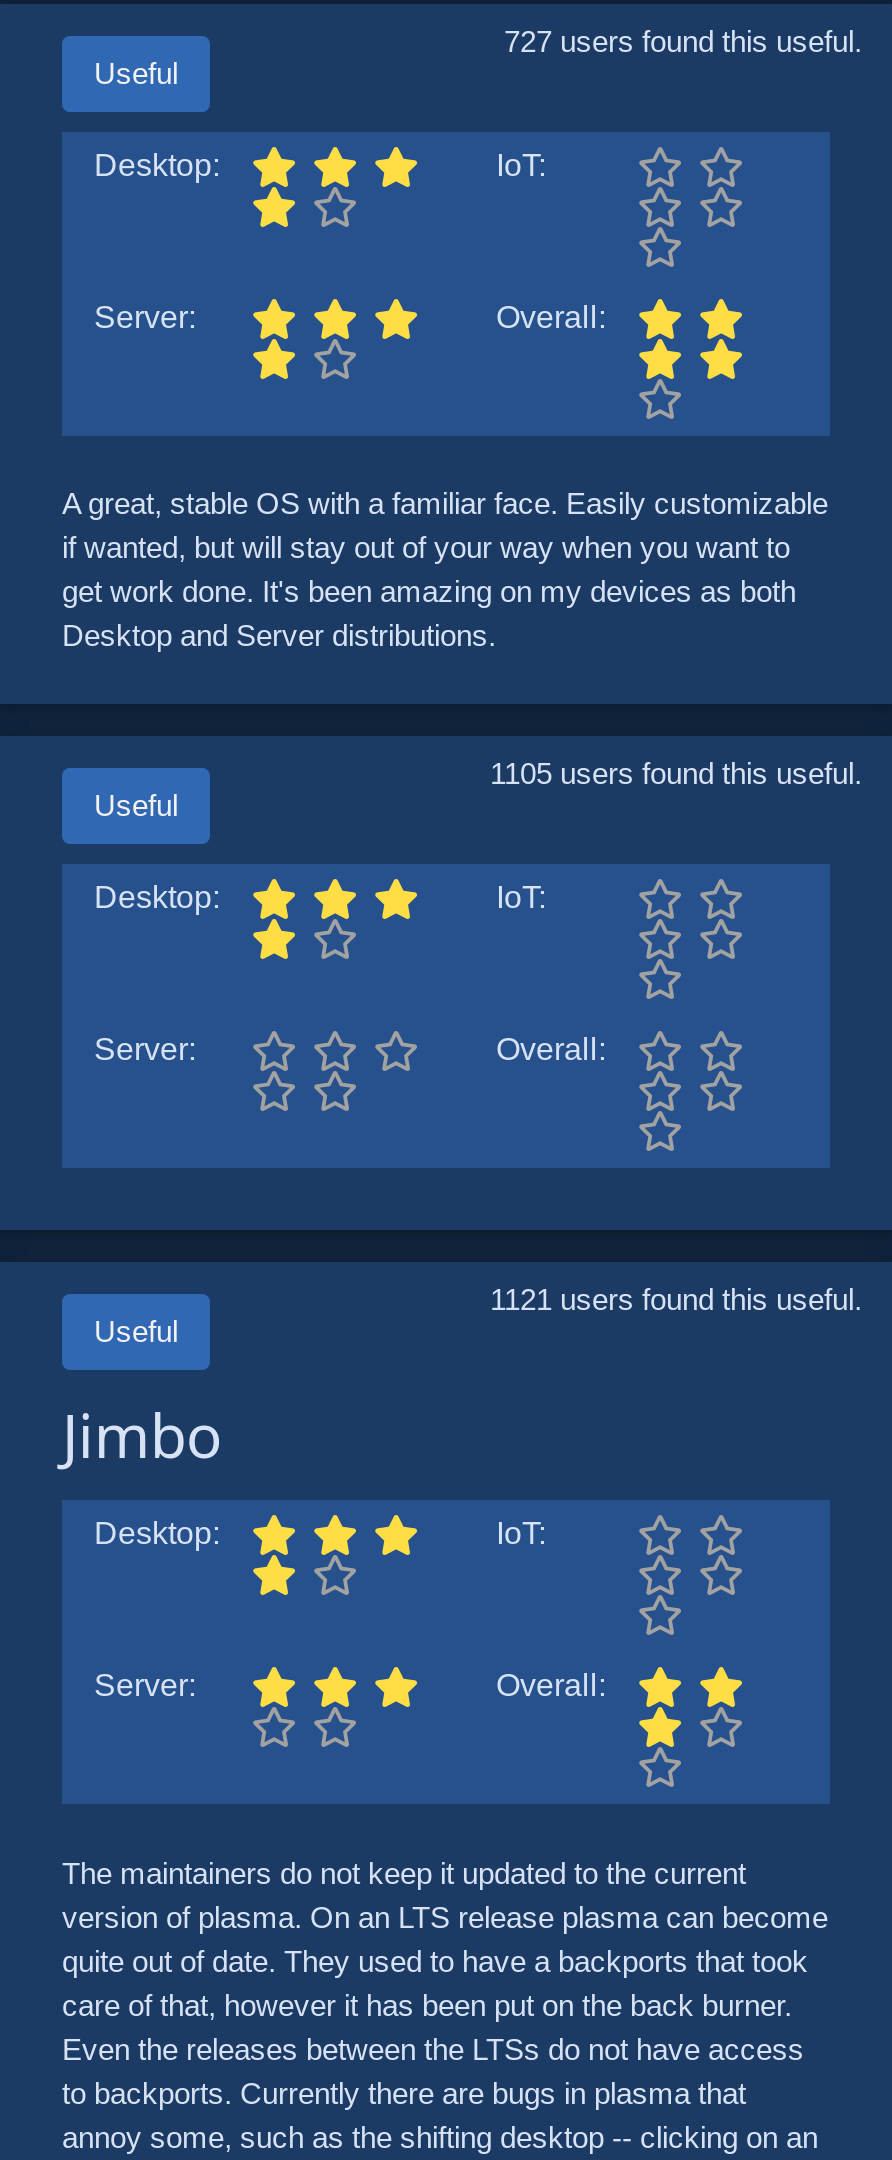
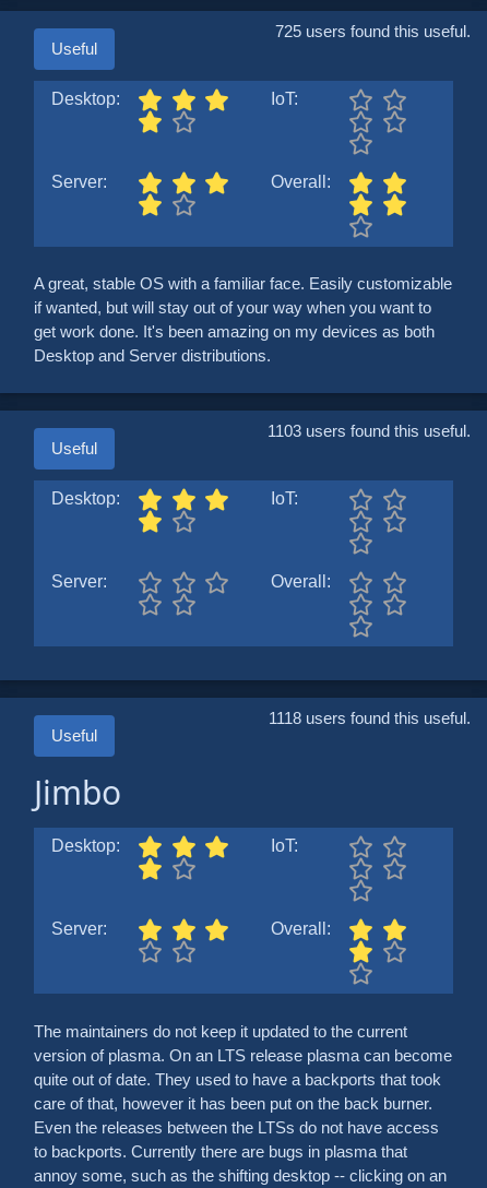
[504,24,862,58] 727 users found this useful. -> [275,22,471,40] 725 users found this useful.
[490,756,862,790] 1105 users found this useful. -> [268,422,471,440] 1103 users found this useful.
[490,1283,862,1317] 1121 users found this useful. -> [269,709,471,728] 1118 users found this useful.

